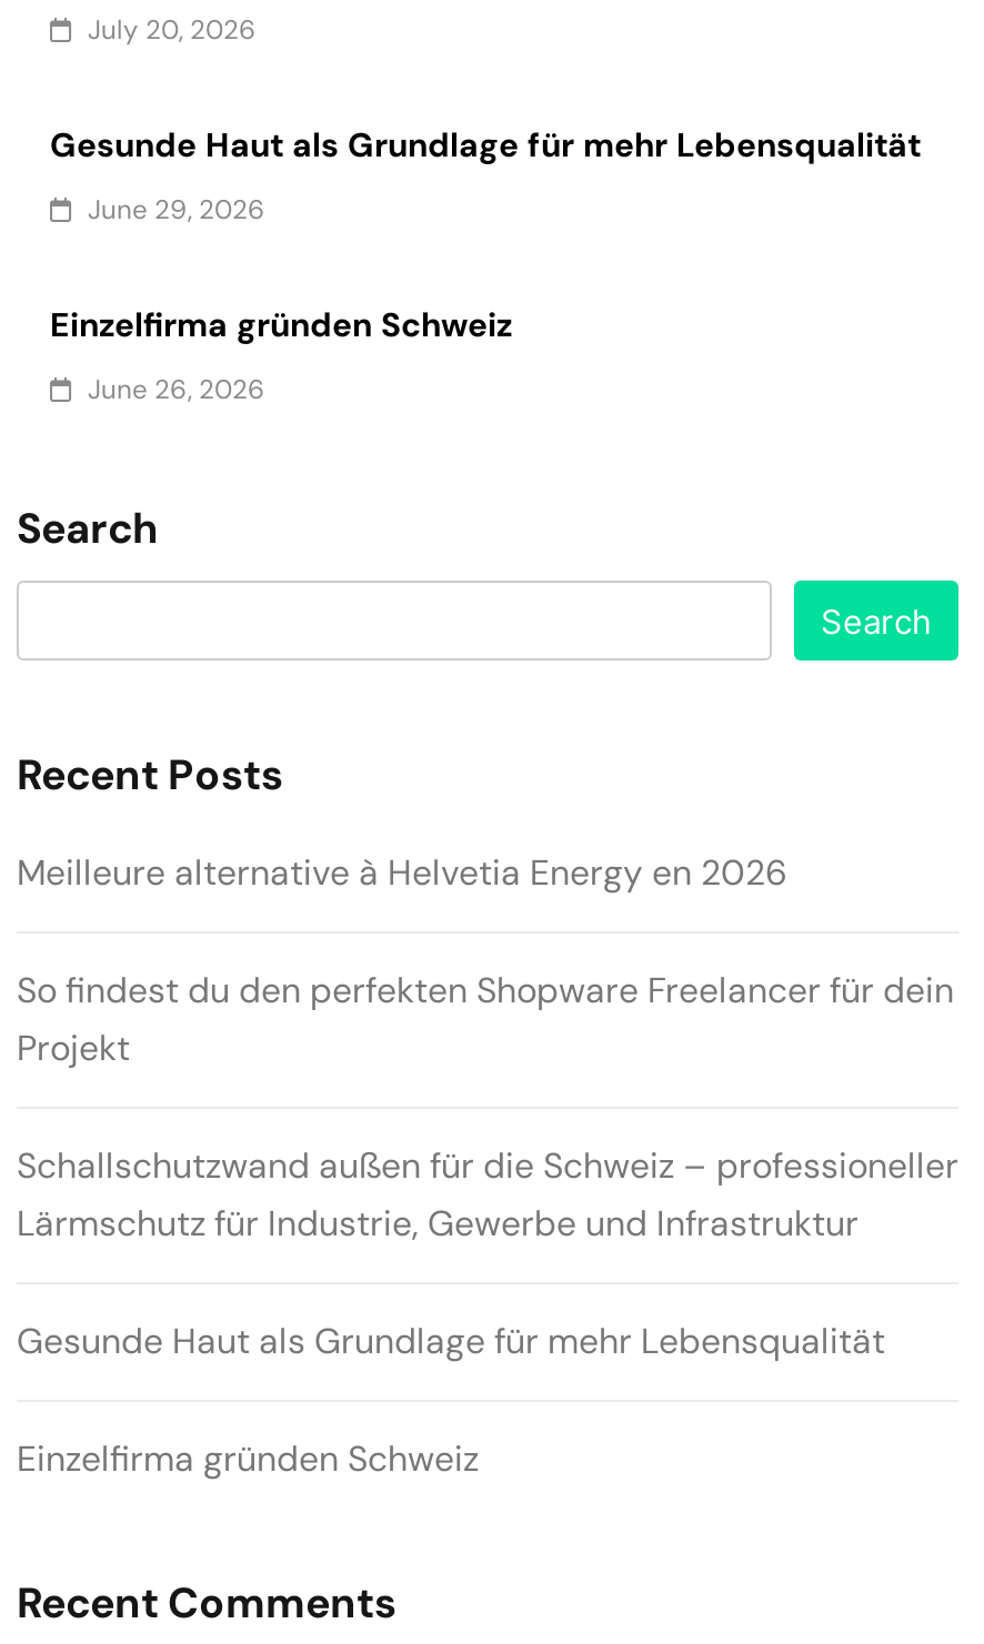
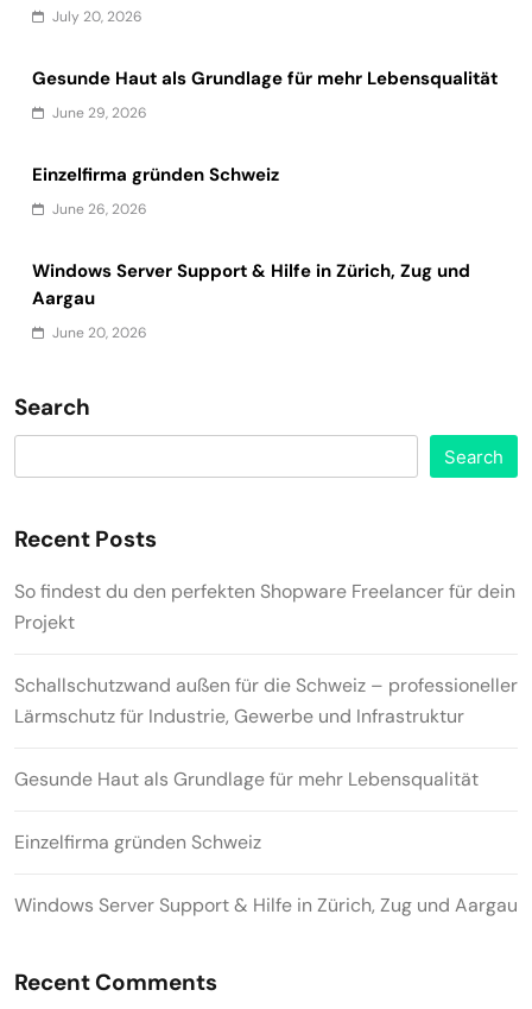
none -> [32,259,470,342] Windows Server Support & Hilfe in Zürich, Zug und | Aargau | June 20, 2026
[17,849,787,896] Meilleure alternative à Helvetia Energy en 2026 -> none
none -> [14,893,518,917] Windows Server Support & Hilfe in Zürich, Zug und Aargau

